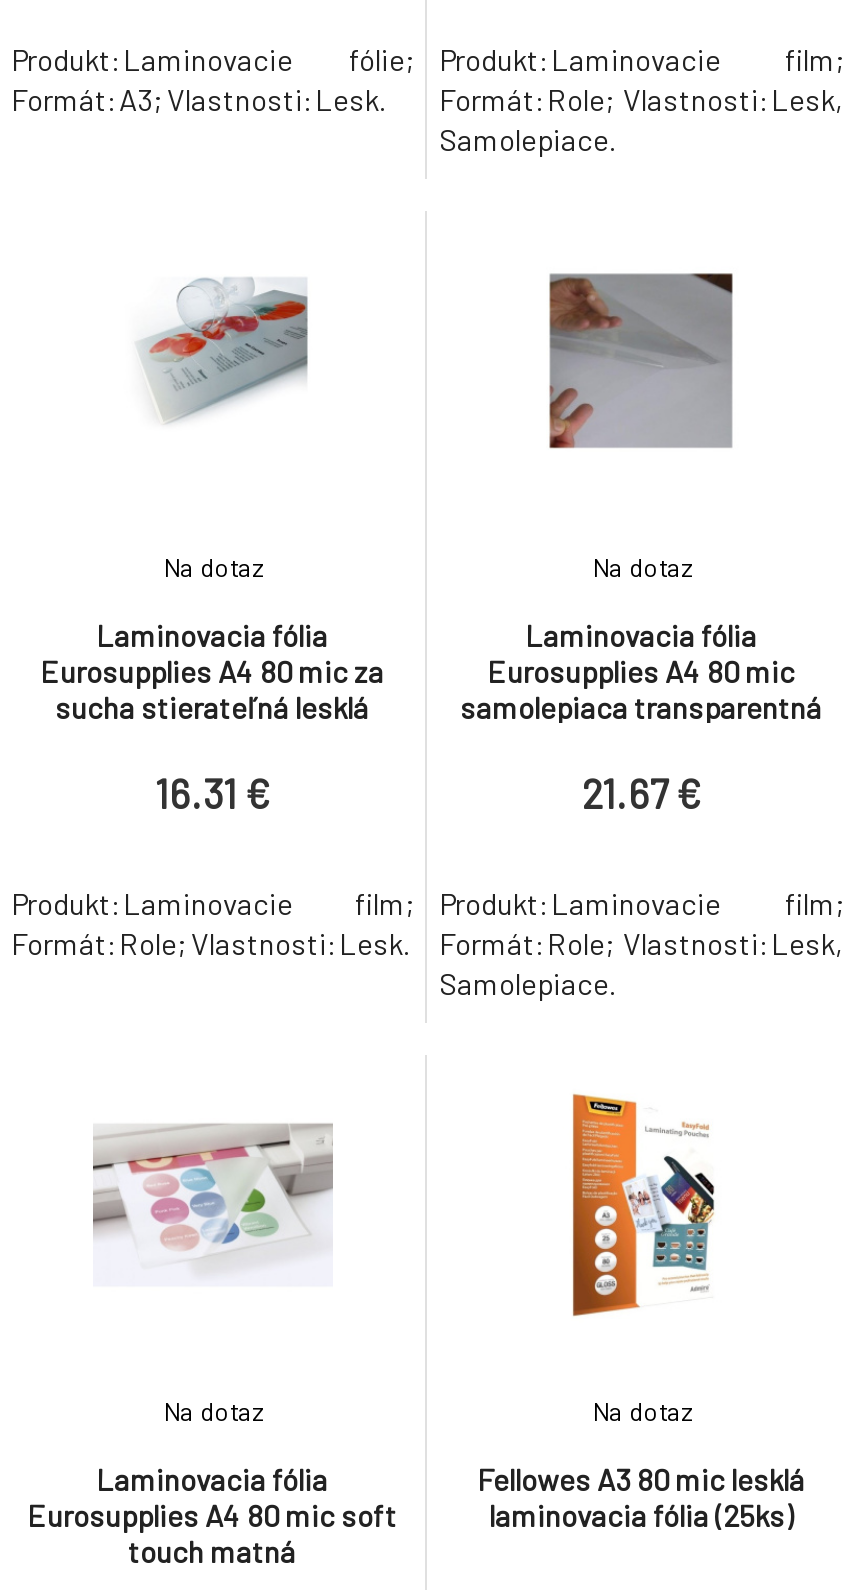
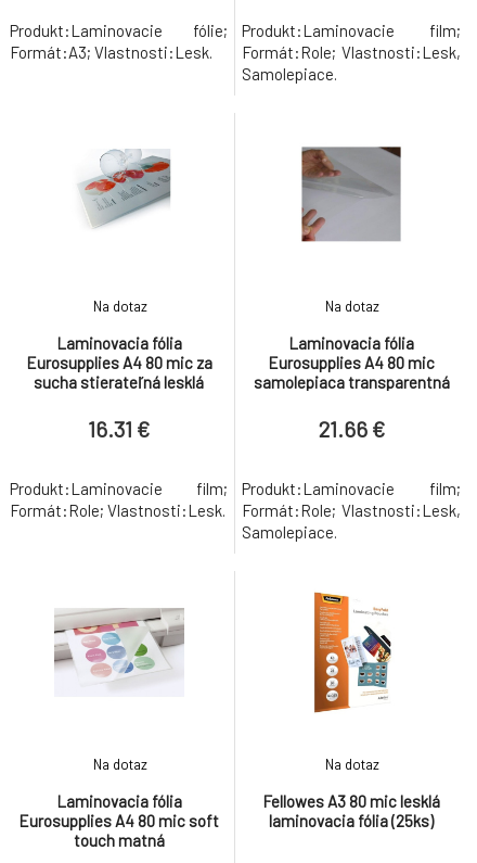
[582,768,700,816] 21.67 € -> [318,415,384,441] 21.66 €

